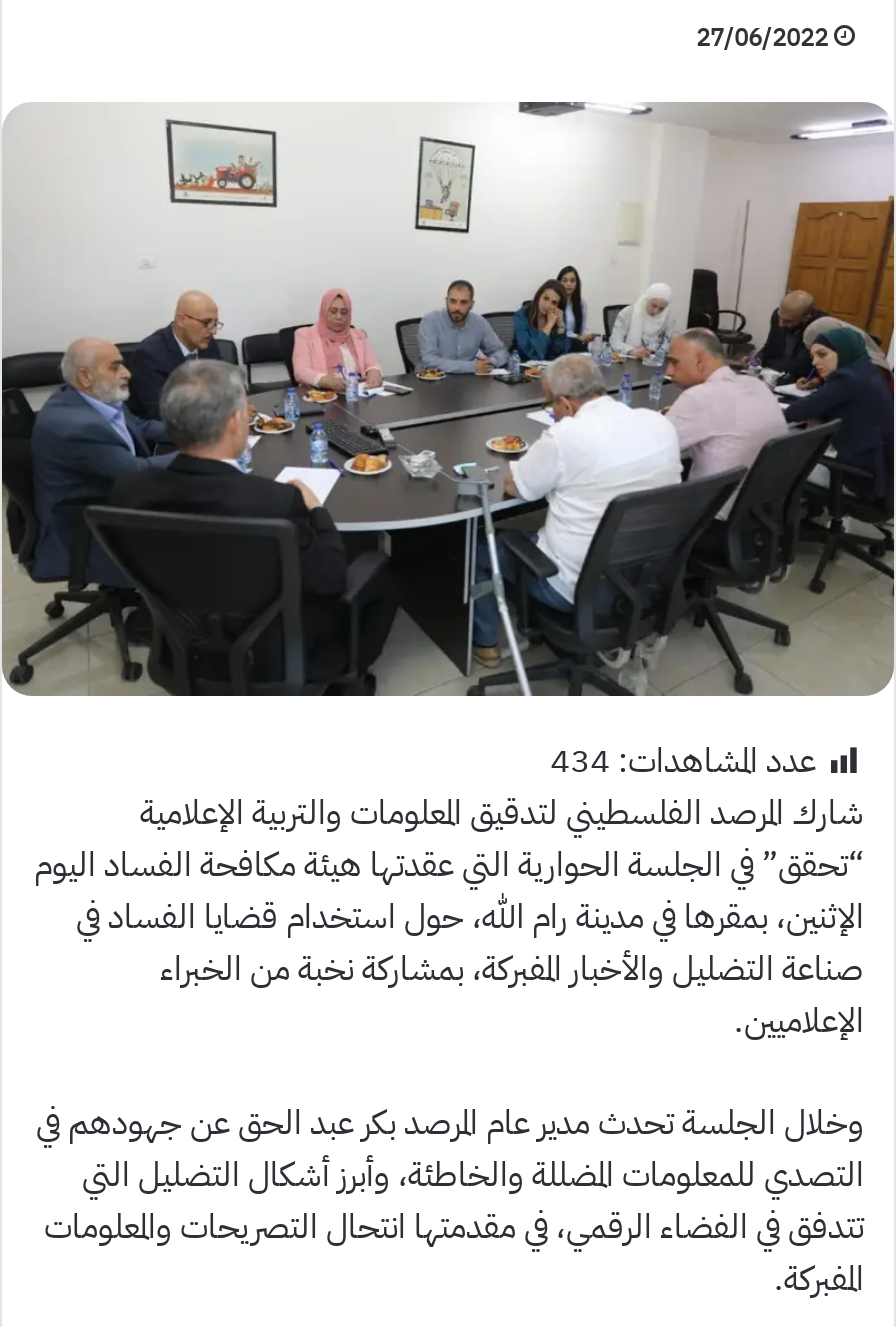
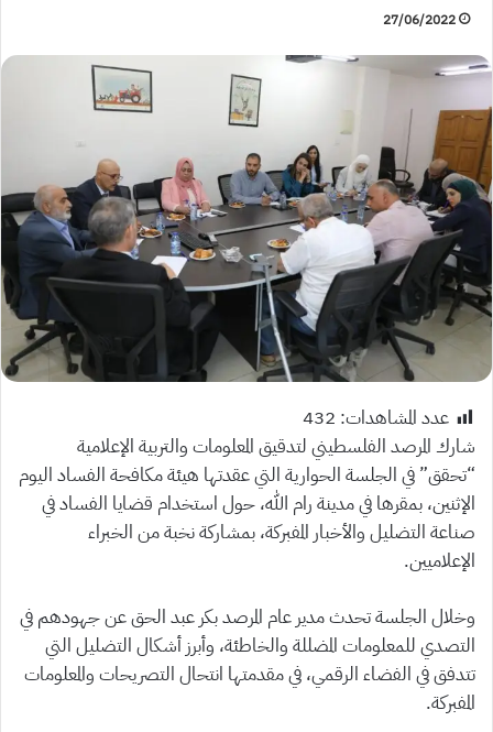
[550,736,816,786] عدد المشاهدات: 434 -> [303,404,449,432] عدد المشاهدات: 432

